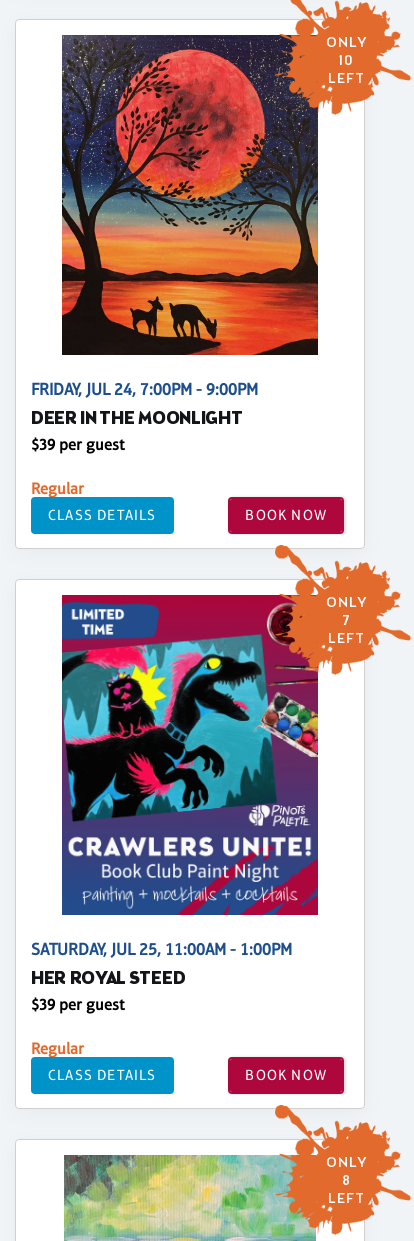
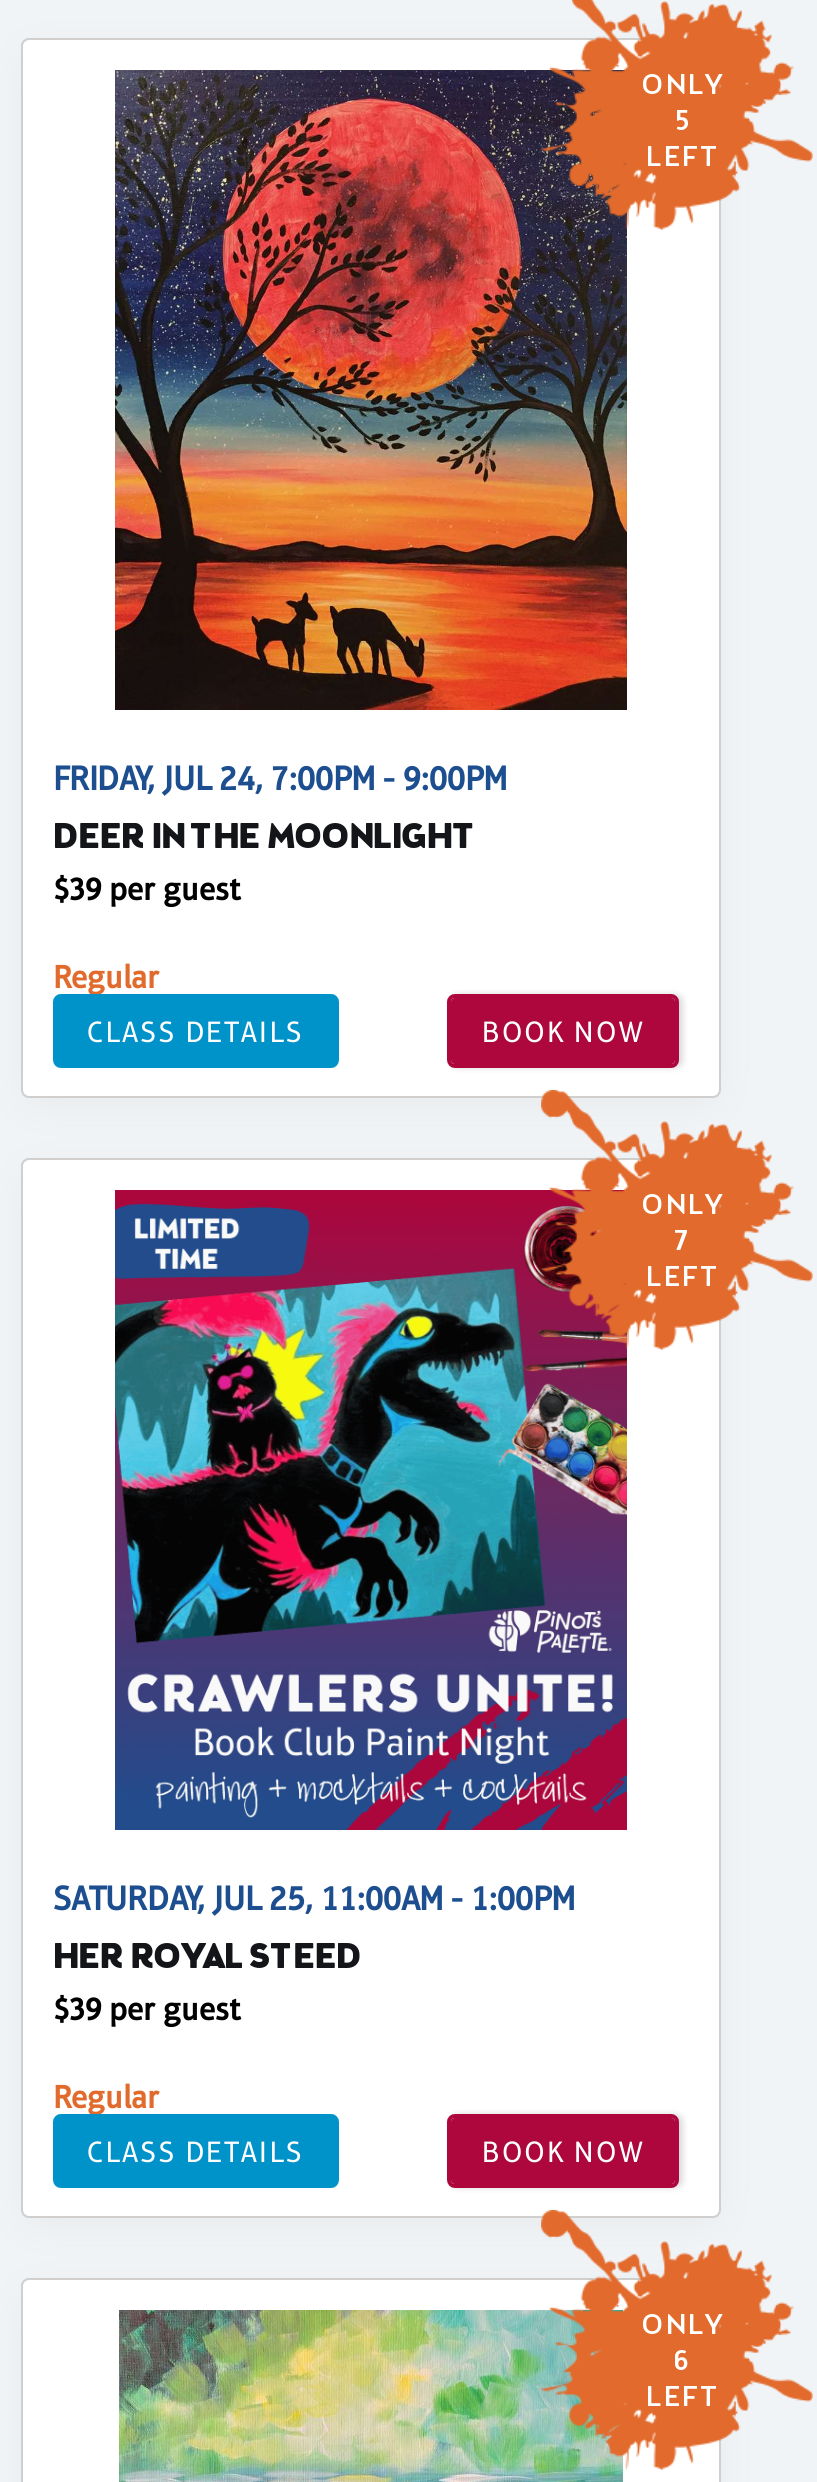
[339,52,353,71] 10 -> [675,104,691,142] 5
[341,1172,350,1191] 8 -> [674,2344,692,2382] 6

